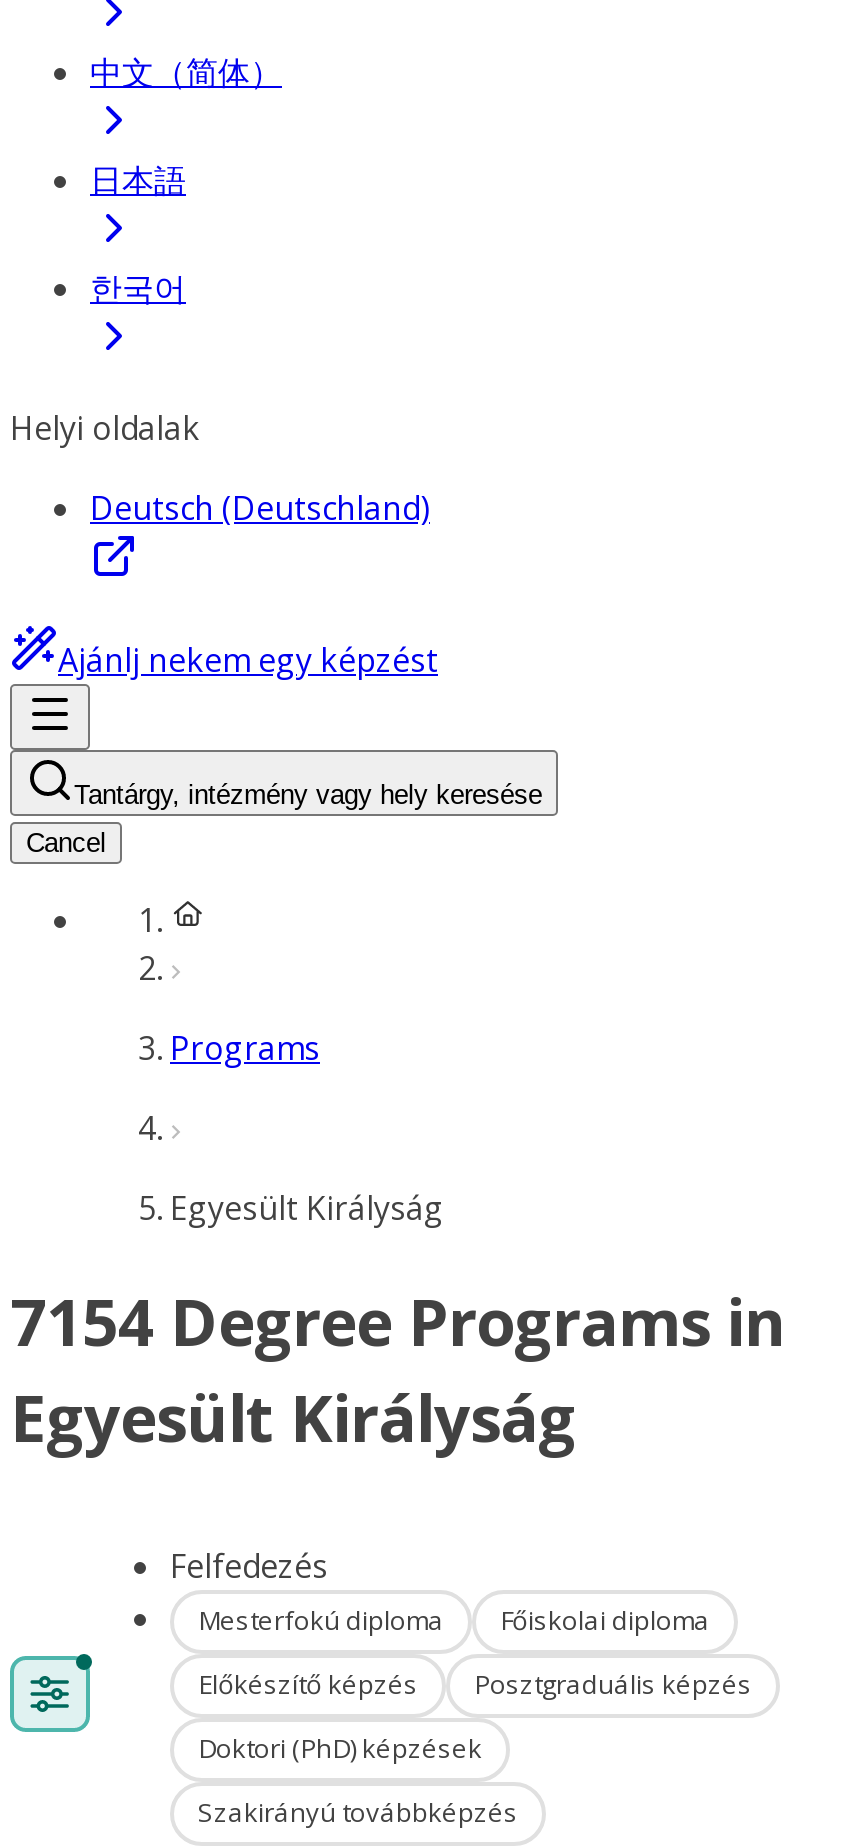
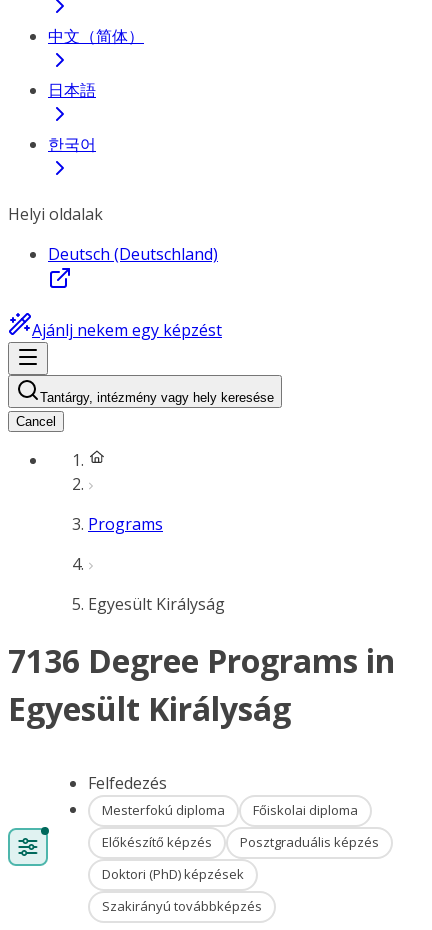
[10,1279,784,1365] 7154 Degree Programs in -> [8,639,395,682] 7136 Degree Programs in

